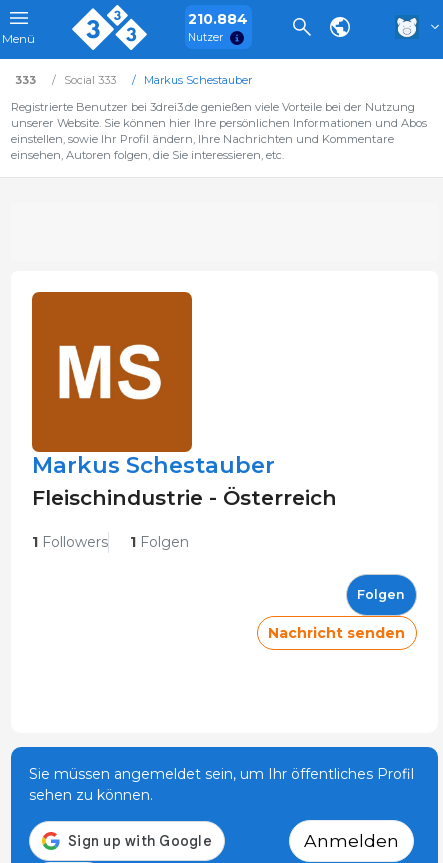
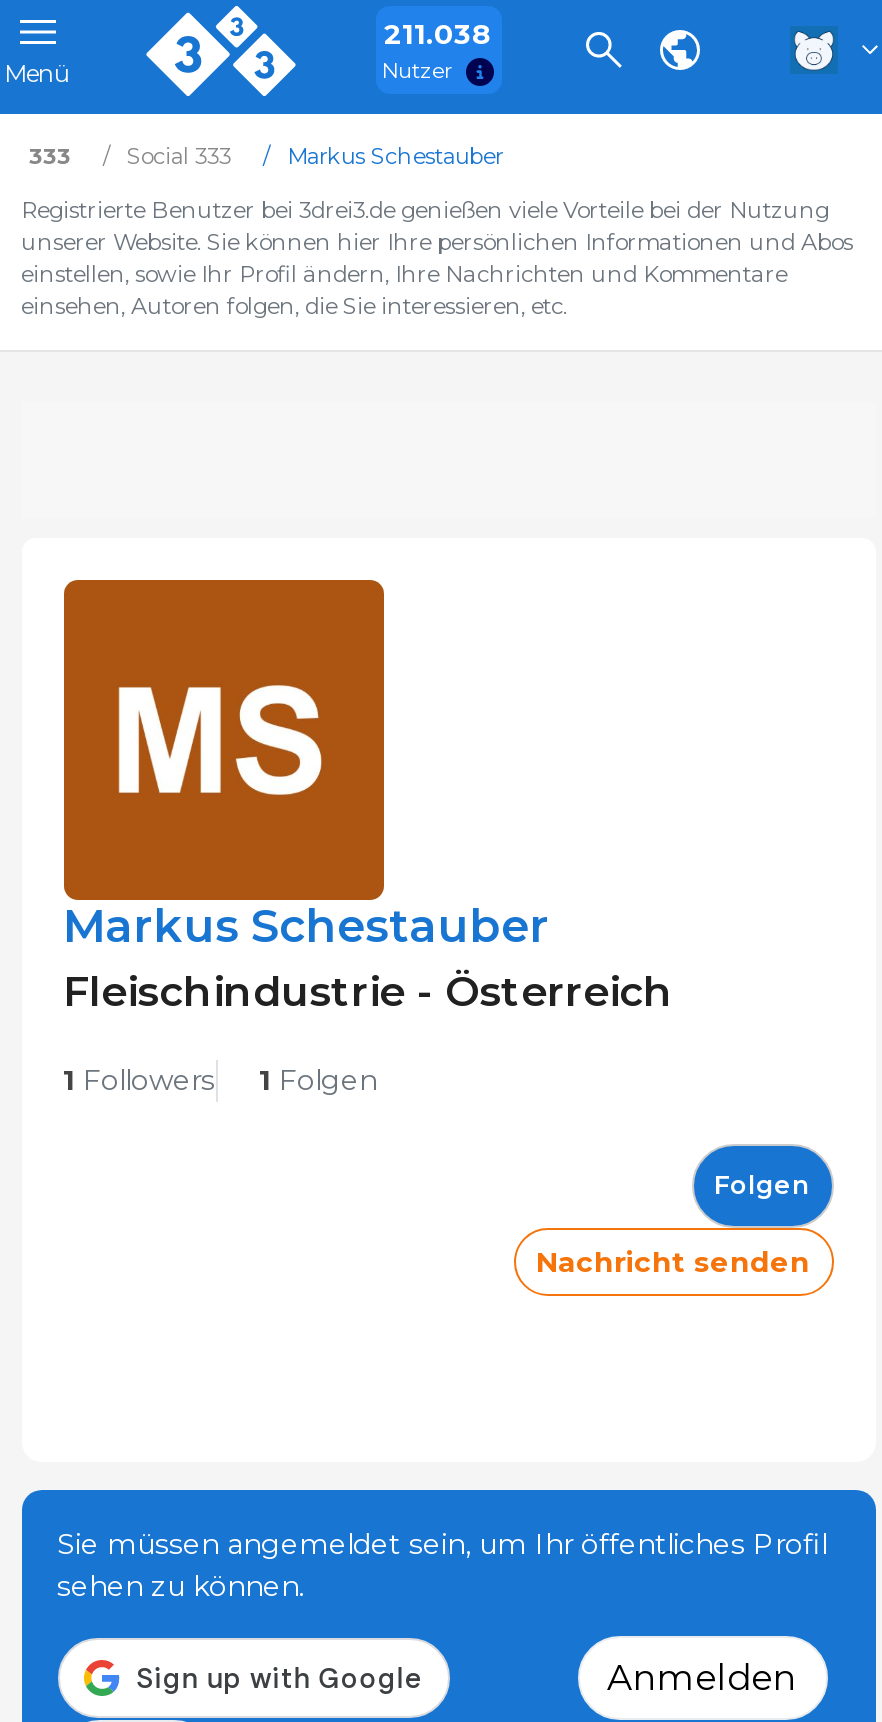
[188,9,248,27] 210.884 -> [384,15,492,51] 211.038

